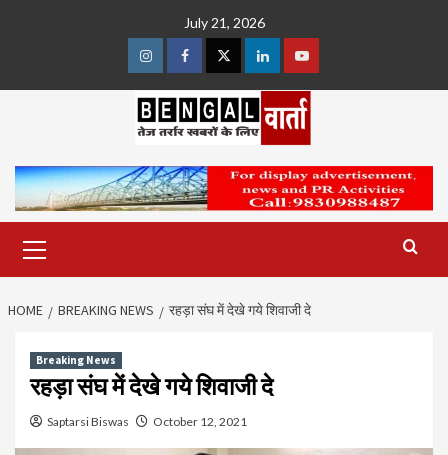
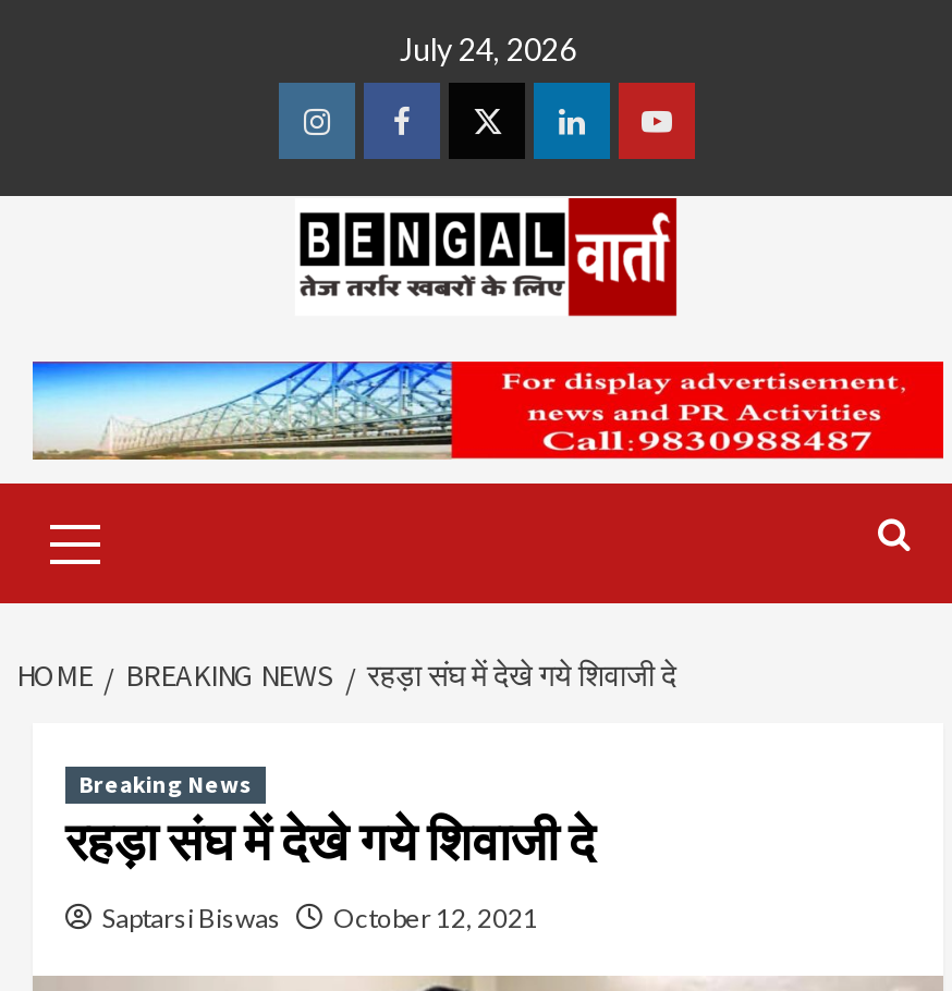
[183,14,264,31] July 21, 2026 -> [400,30,576,68] July 24, 2026

